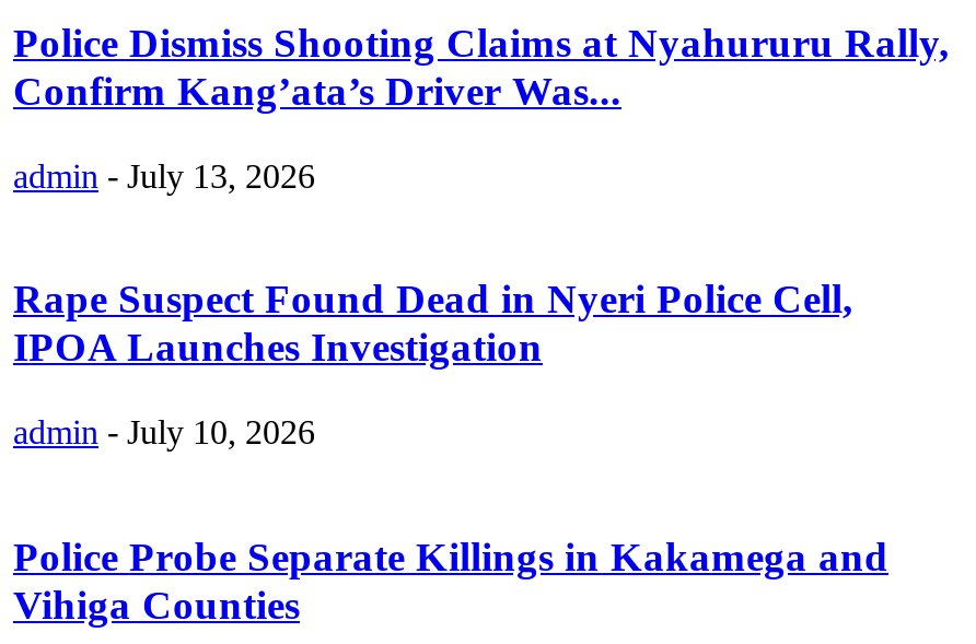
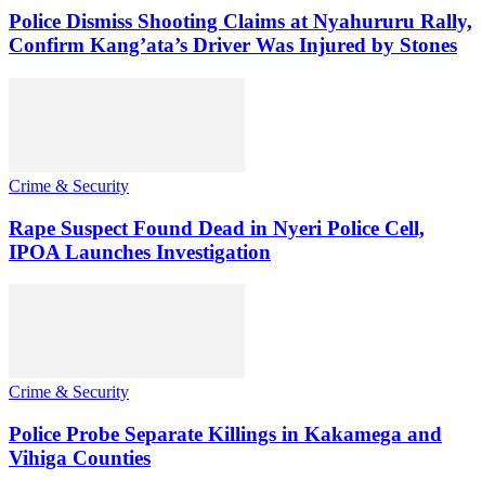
[13,67,621,113] Confirm Kang’ata’s Driver Was... -> [9,34,457,57] Confirm Kang’ata’s Driver Was Injured by Stones
[13,156,315,194] admin - July 13, 2026 -> [9,177,129,195] Crime & Security
[13,413,315,450] admin - July 10, 2026 -> [9,383,129,401] Crime & Security

